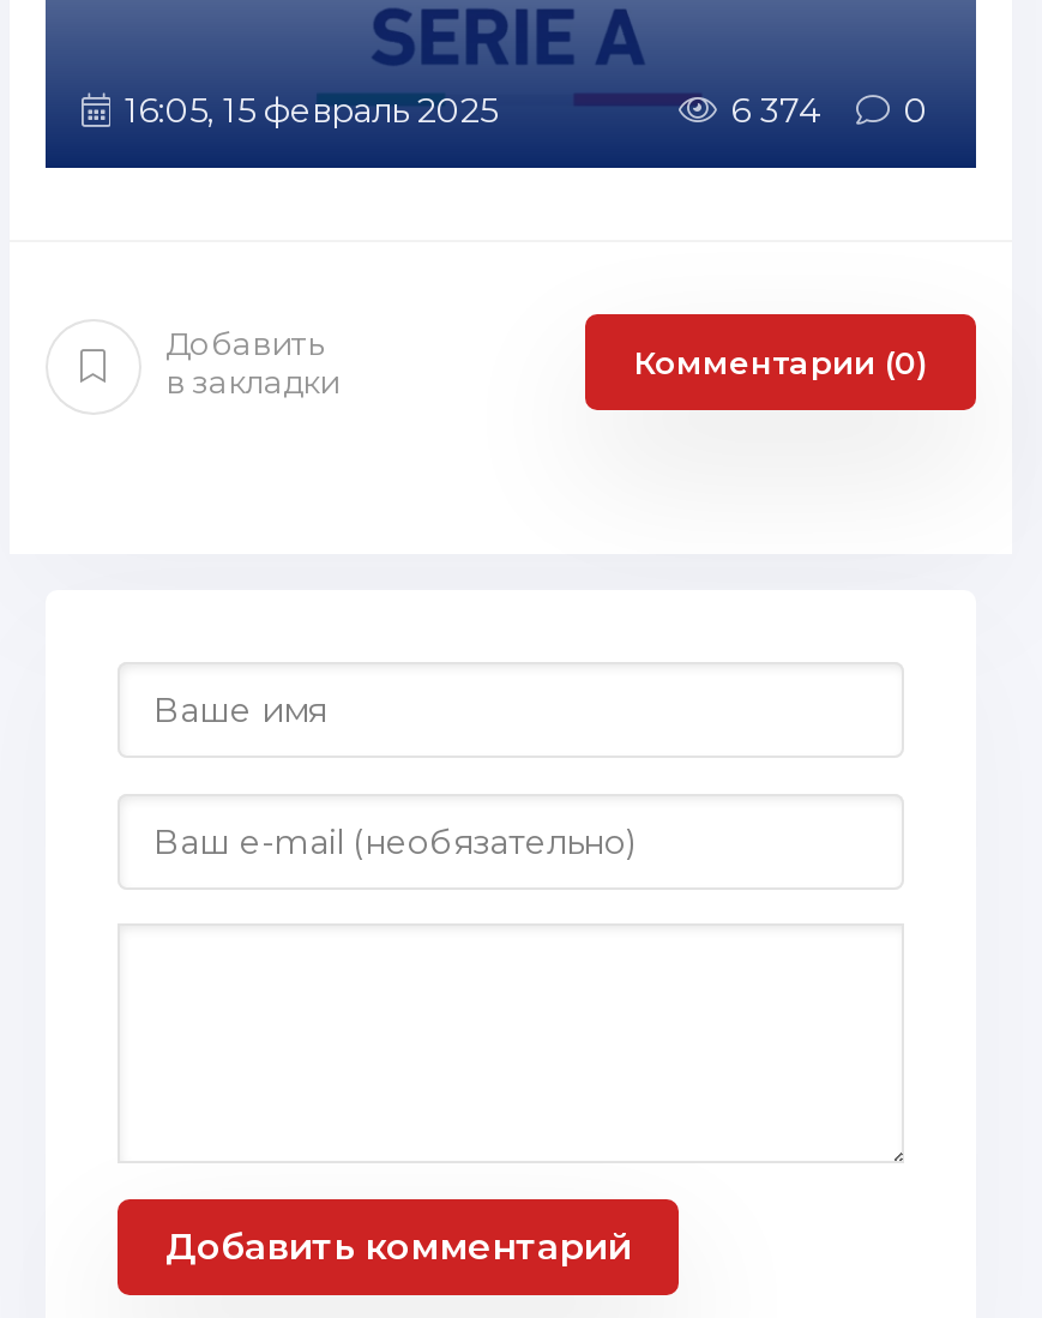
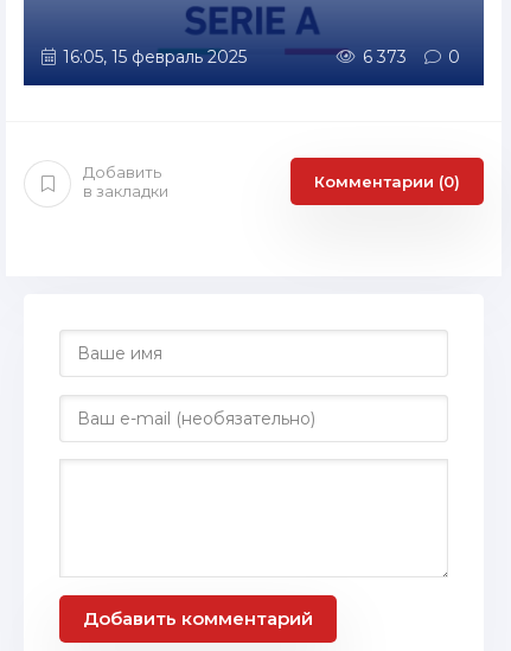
[731,88,928,131] 6 374 0 -> [363,46,460,67] 6 373 0

